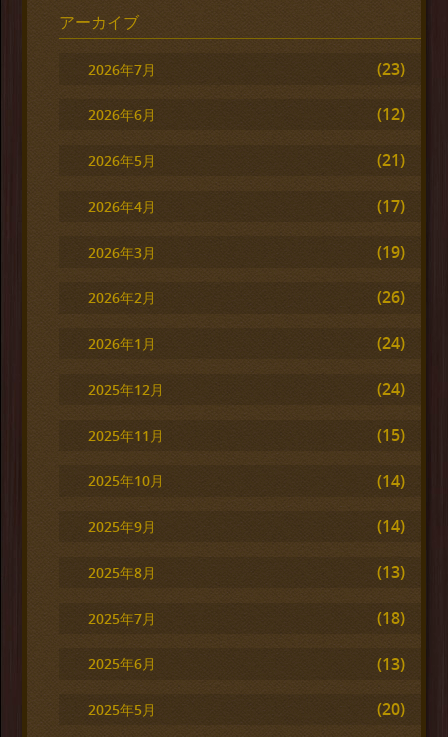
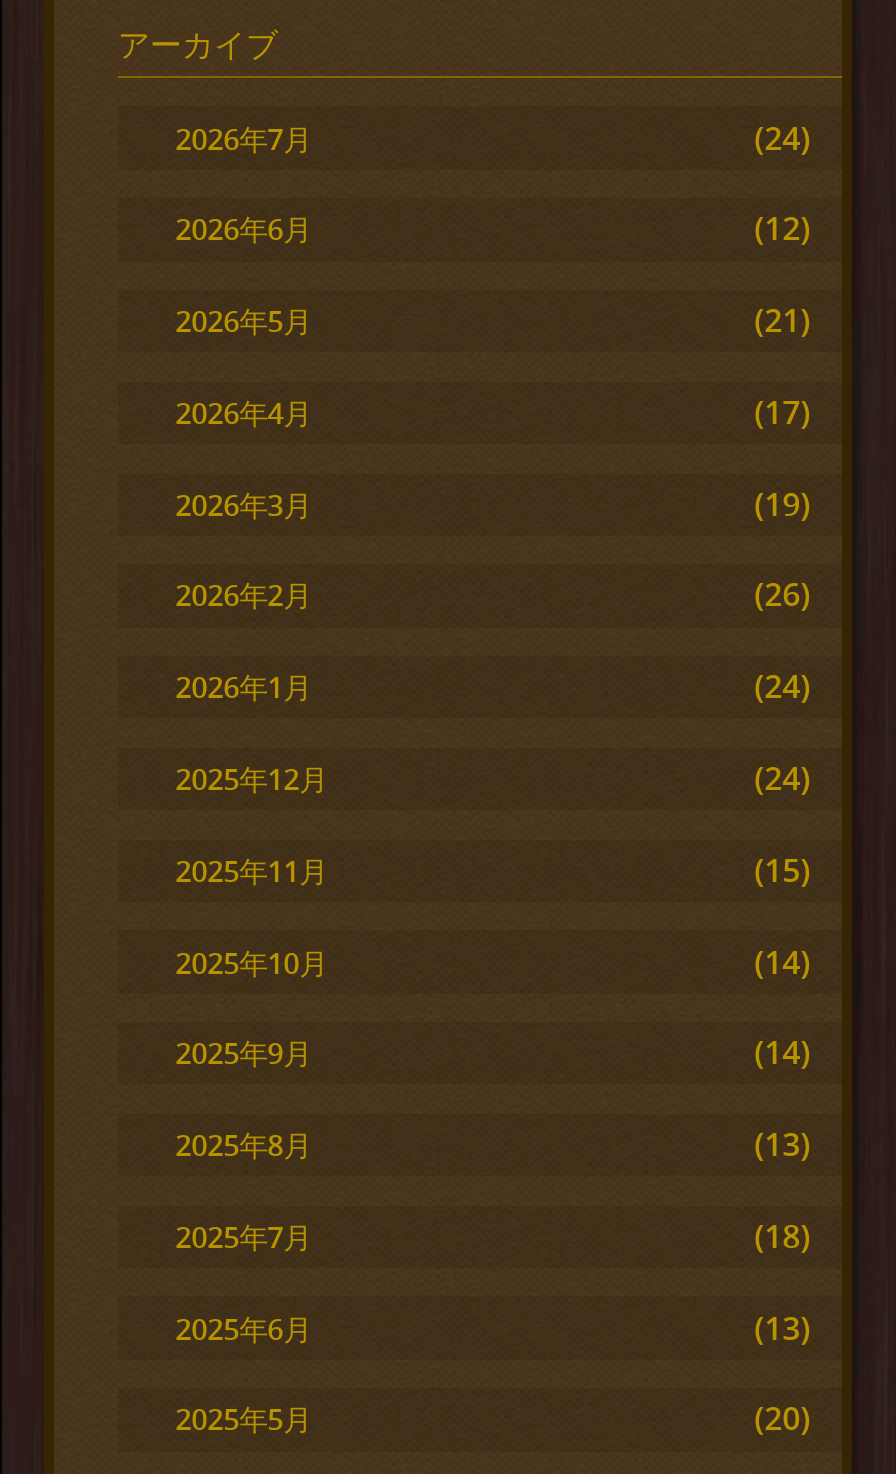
[377,58,405,80] (23) -> [754,115,810,159] (24)

